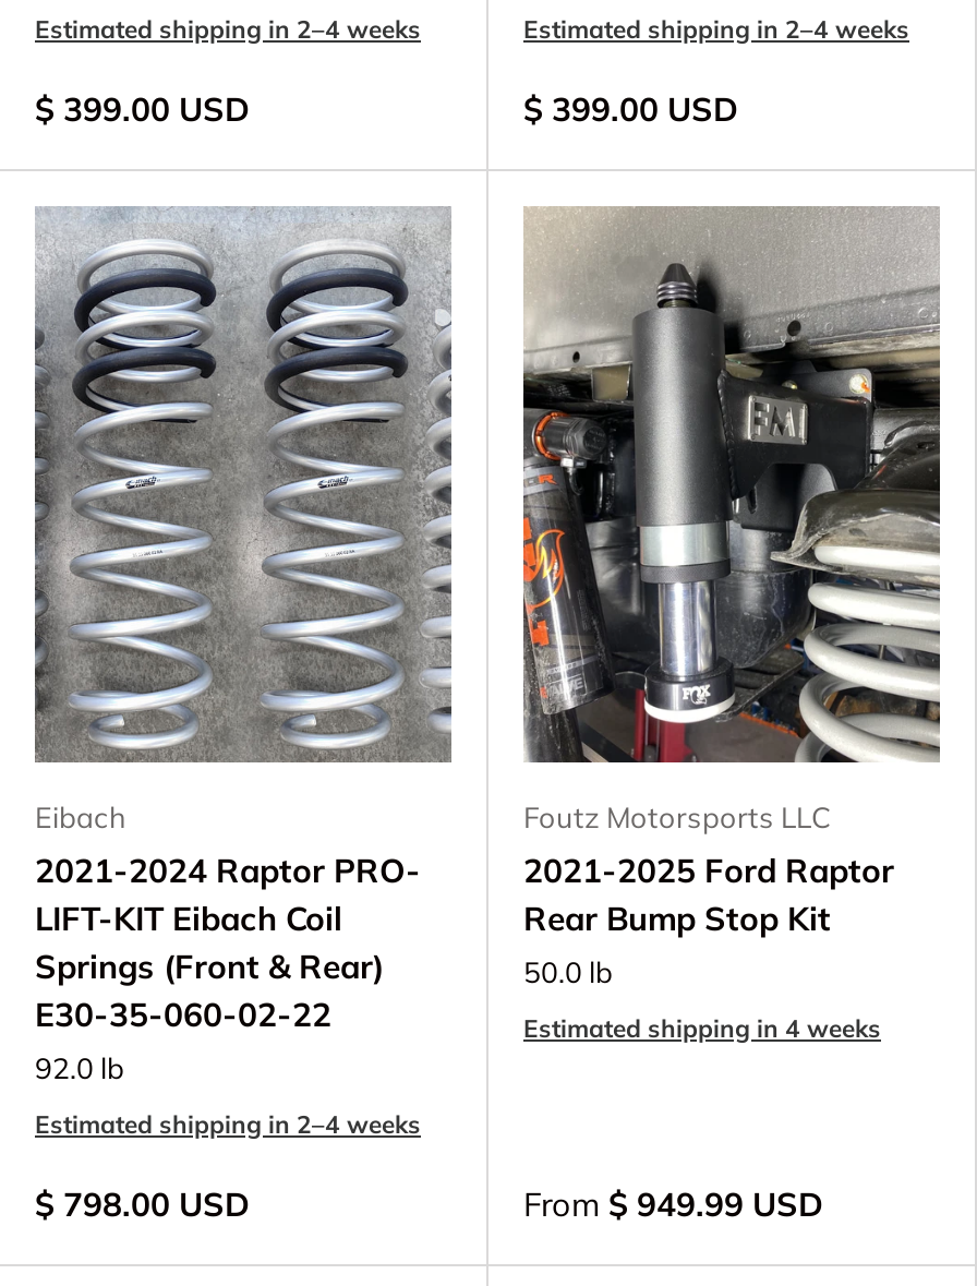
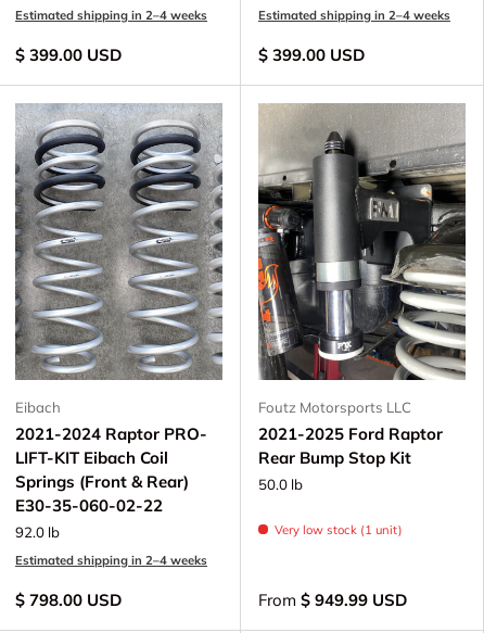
[523,1013,881,1043] Estimated shipping in 4 weeks -> [274,522,402,537] Very low stock (1 unit)

